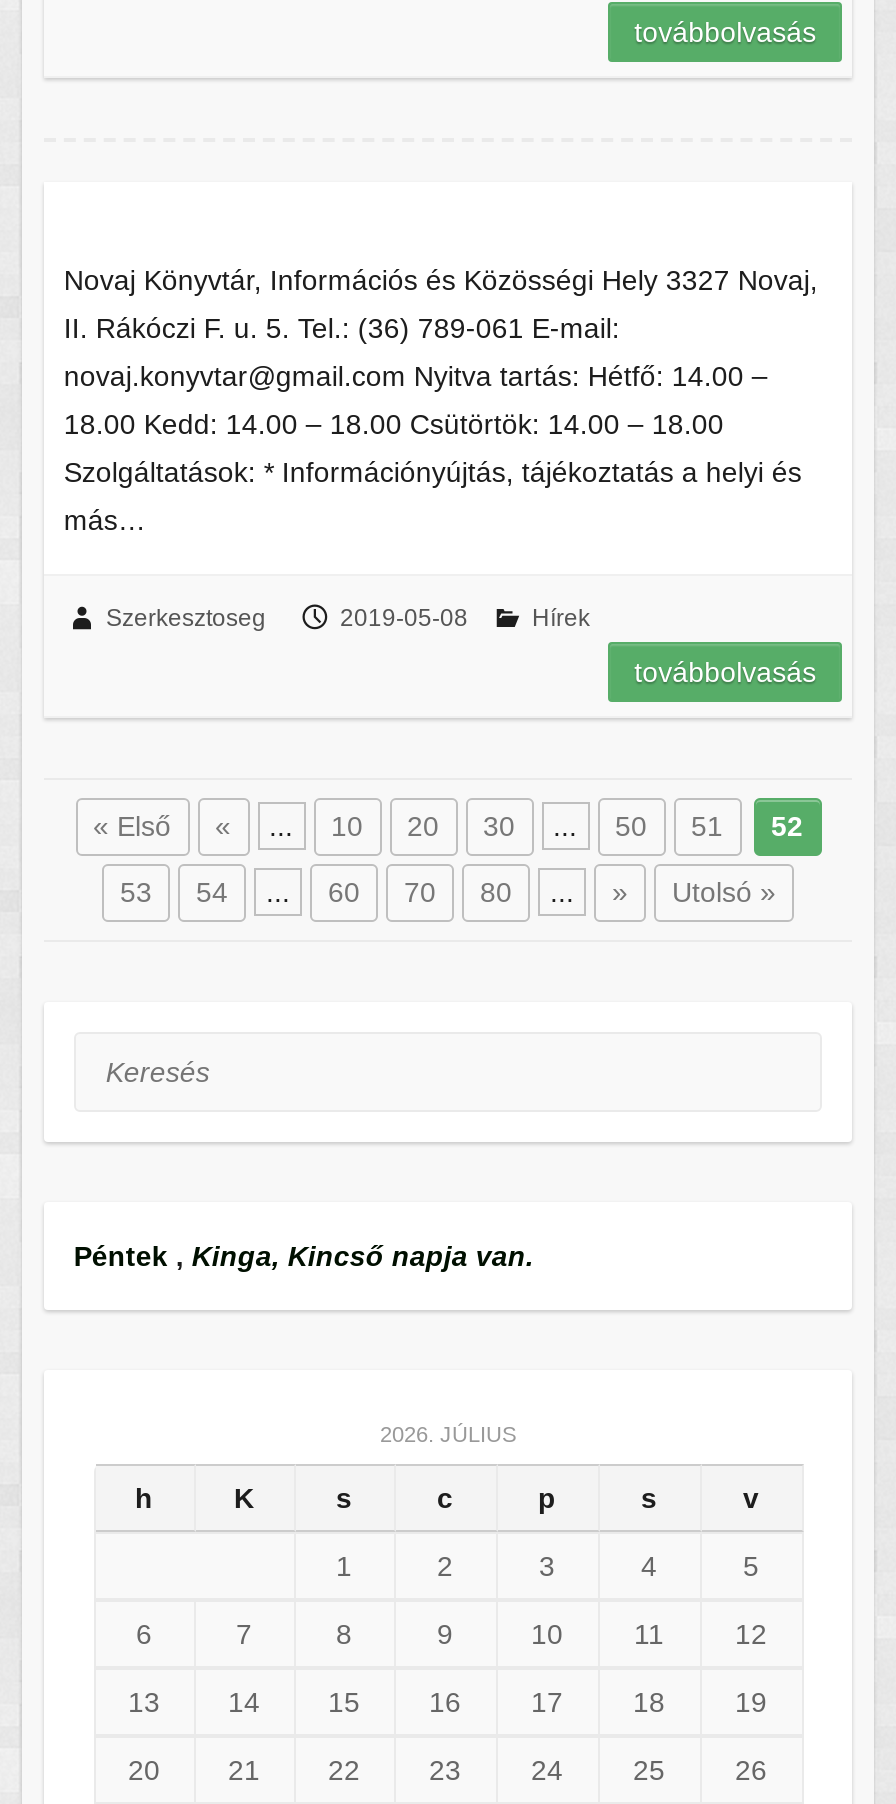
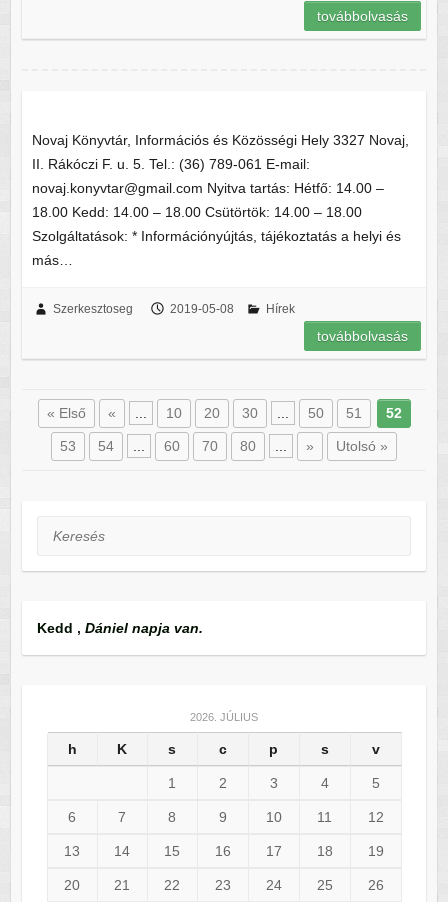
[74,1239,534,1271] Péntek, Kinga, Kincső napja van. -> [37,619,203,635] Kedd, Dániel napja van.

